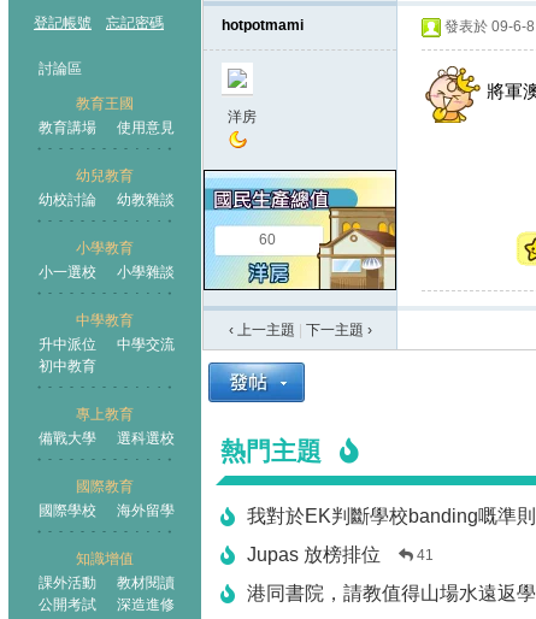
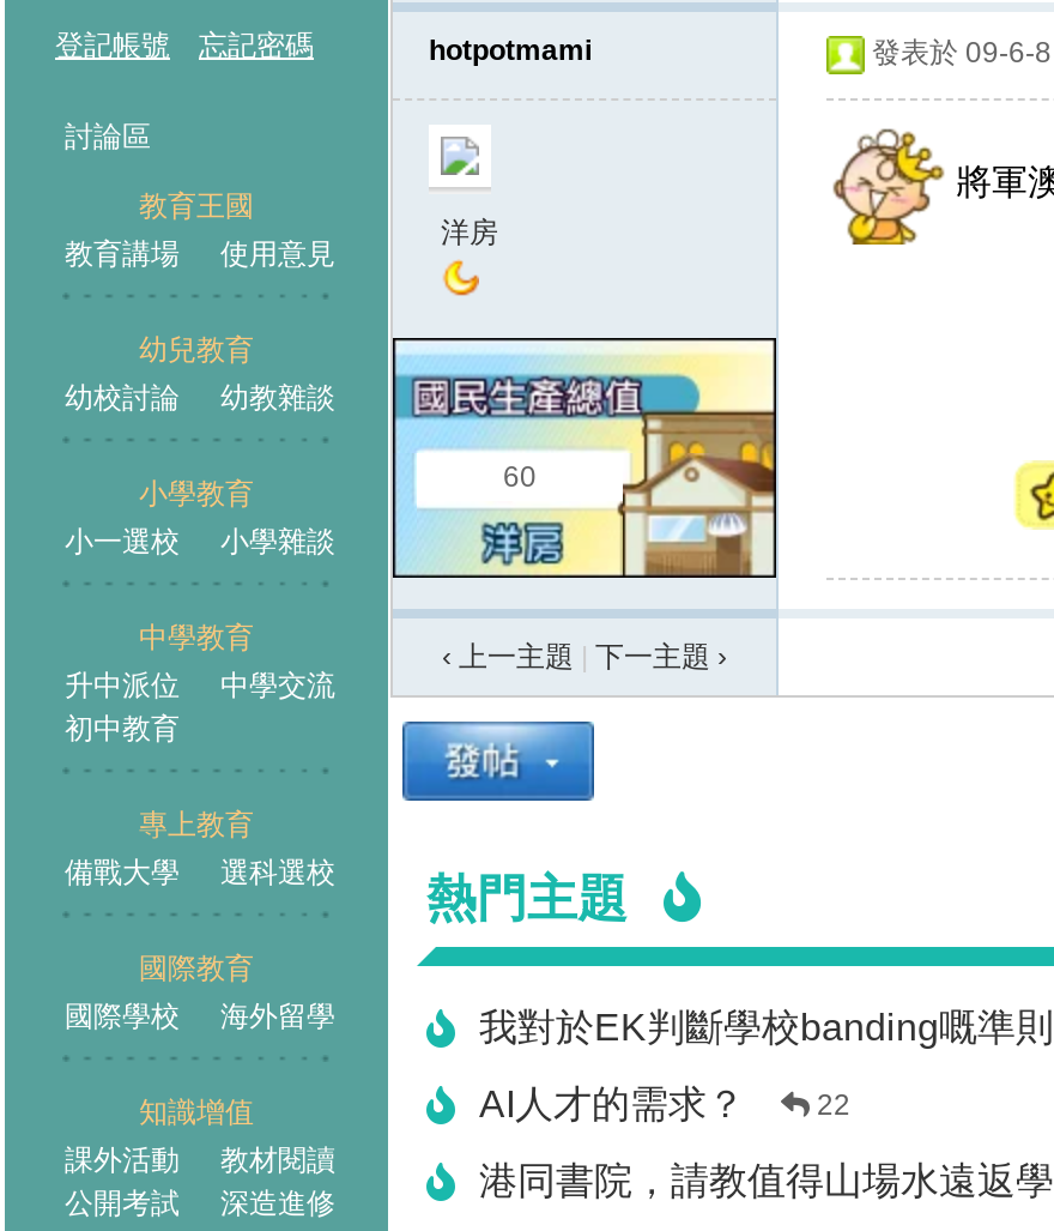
[247,544,434,565] Jupas 放榜排位 | 41 -> [479,1084,850,1124] AI人才的需求？ | 22

